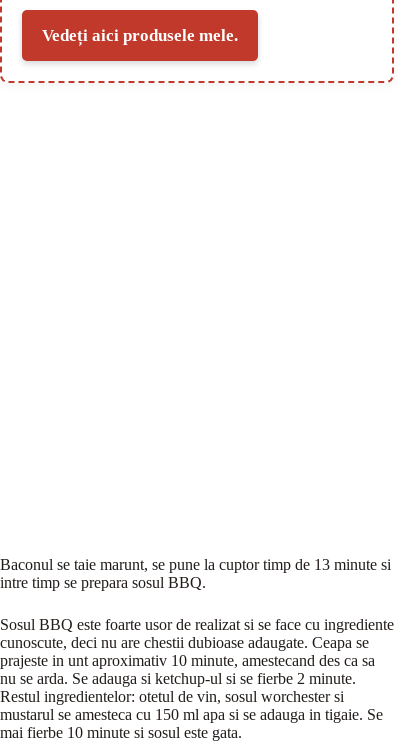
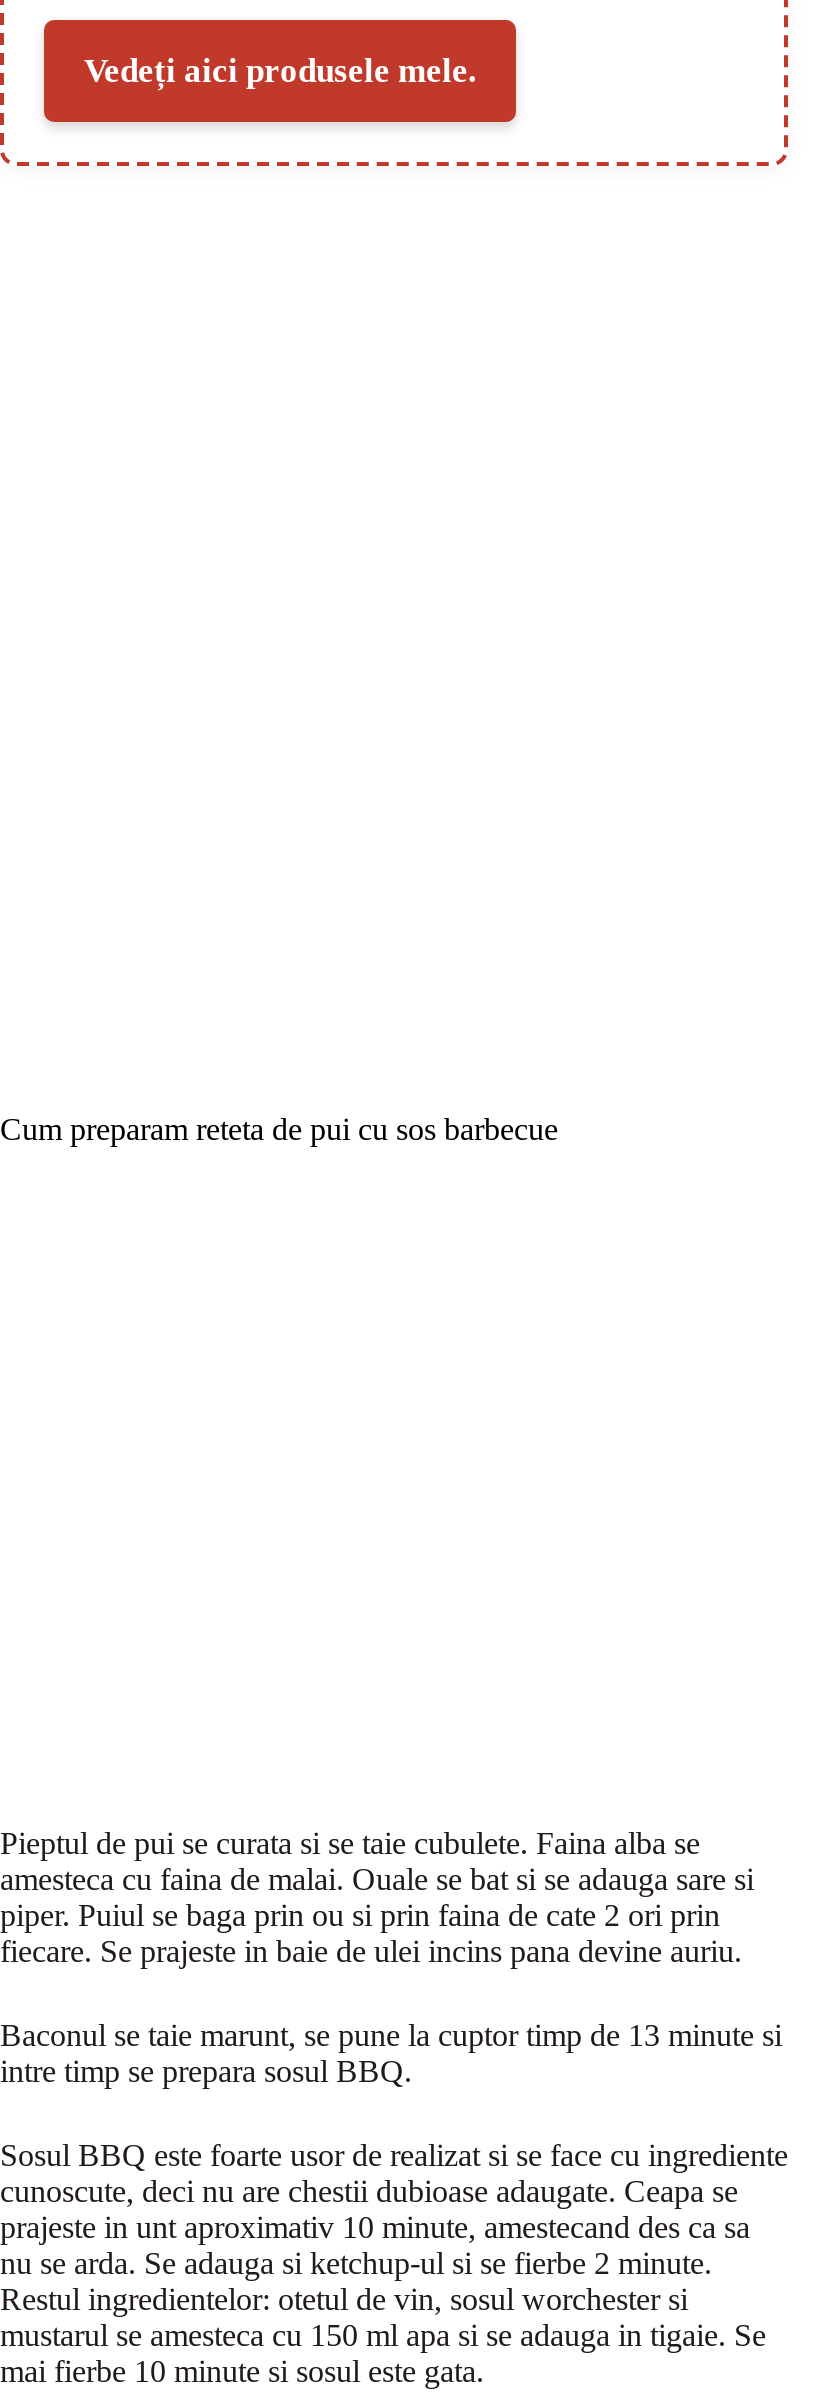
none -> [0,1113,558,1147] Cum preparam reteta de pui cu sos barbecue
none -> [0,1827,754,1969] Pieptul de pui se curata si se taie cubulete. Faina alba se | amesteca cu faina de malai. Ouale se bat si se adauga sare si | piper. Puiul se baga prin ou si prin faina de cate 2 ori prin | fiecare. Se prajeste in baie de ulei incins pana devine auriu.

